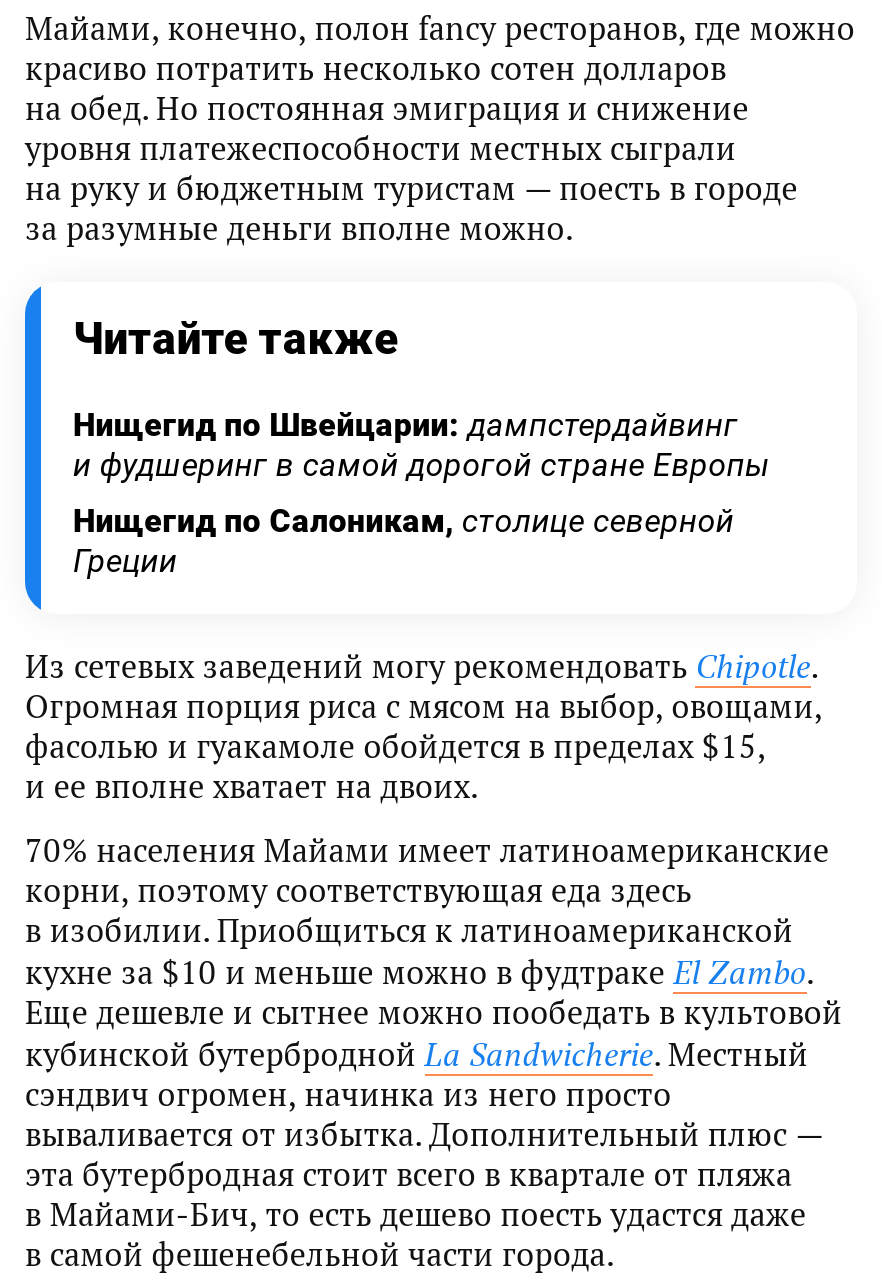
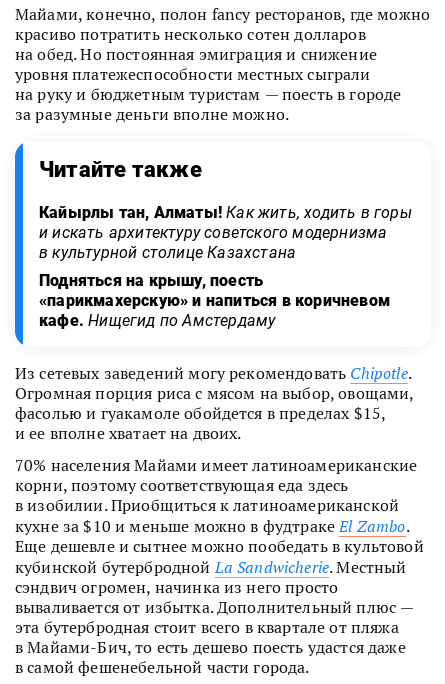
[73,406,769,484] Нищегид по Швейцарии: дампстердайвинг | и фудшеринг в самой дорогой стране Европы -> [39,203,412,262] Кайырлы тан, Алматы! Как жить, ходить в горы | и искать архитектуру советского модернизма | в культурной столице Казахстана
[73,502,734,580] Нищегид по Салоникам, столице северной | Греции -> [39,271,390,330] Подняться на крышу, поесть | «парикмахерскую» и напиться в коричневом | кафе. Нищегид по Амстердаму

